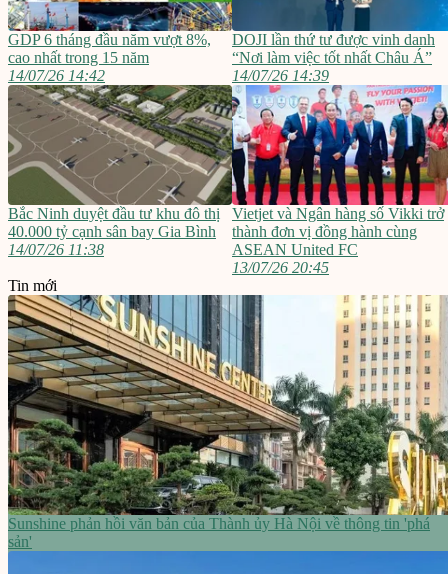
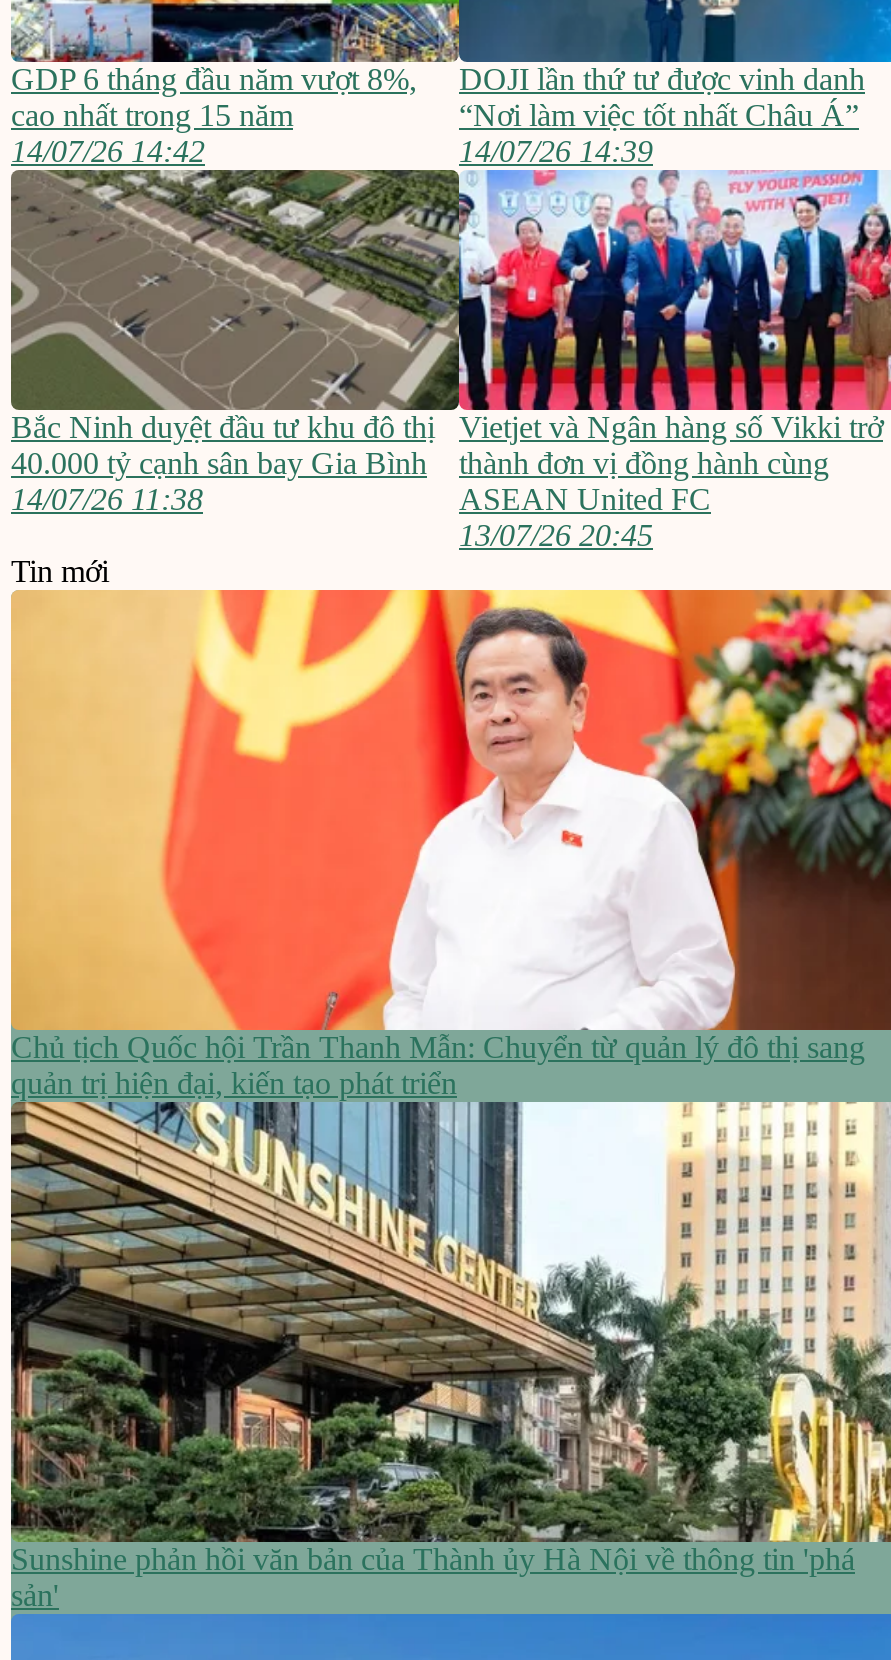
none -> [9,588,885,1099] [image] | Chủ tịch Quốc hội Trần Thanh Mẫn: Chuyển từ quản lý đô thị sang | quản trị hiện đại, kiến tạo phát triển

